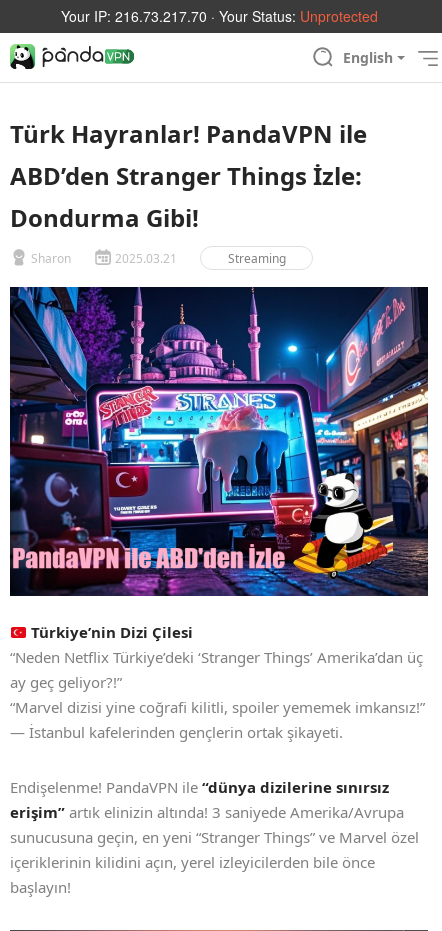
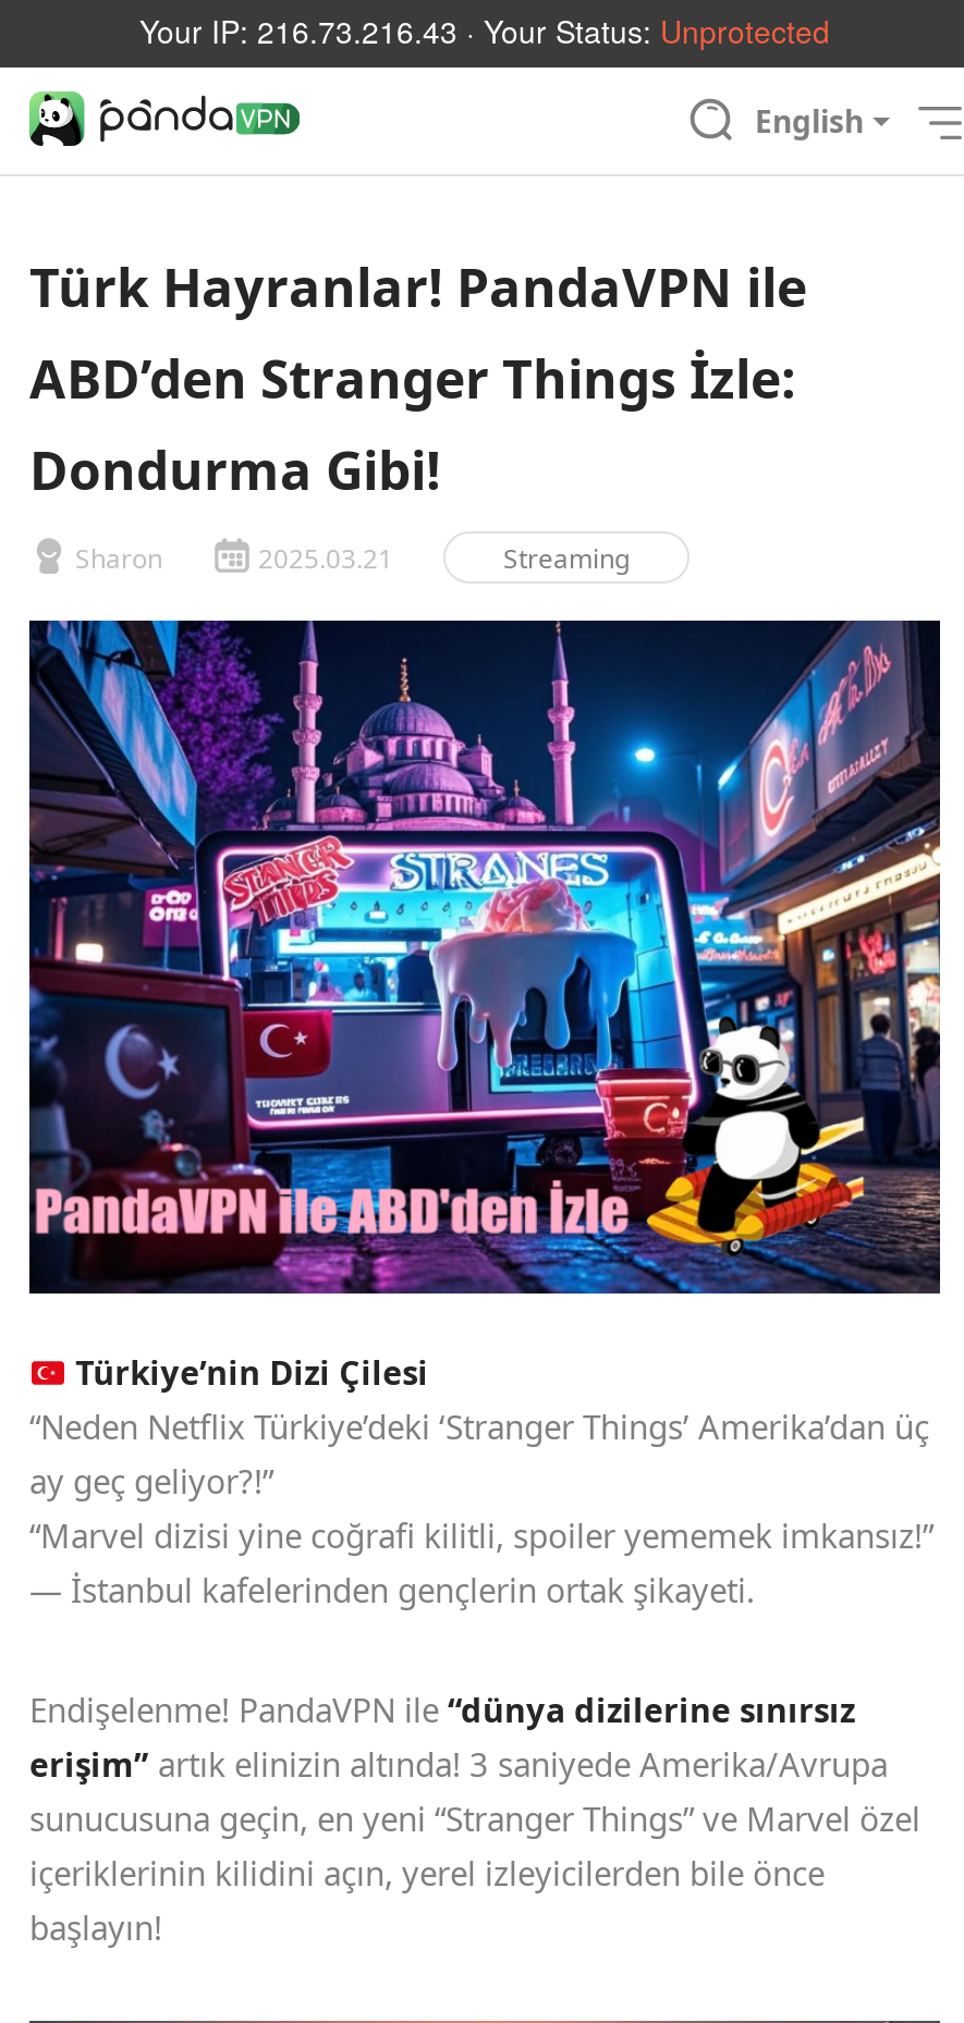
[60,6,377,26] Your IP: 216.73.217.70 · Your Status: Unprotected -> [139,9,830,52] Your IP: 216.73.216.43 · Your Status: Unprotected

